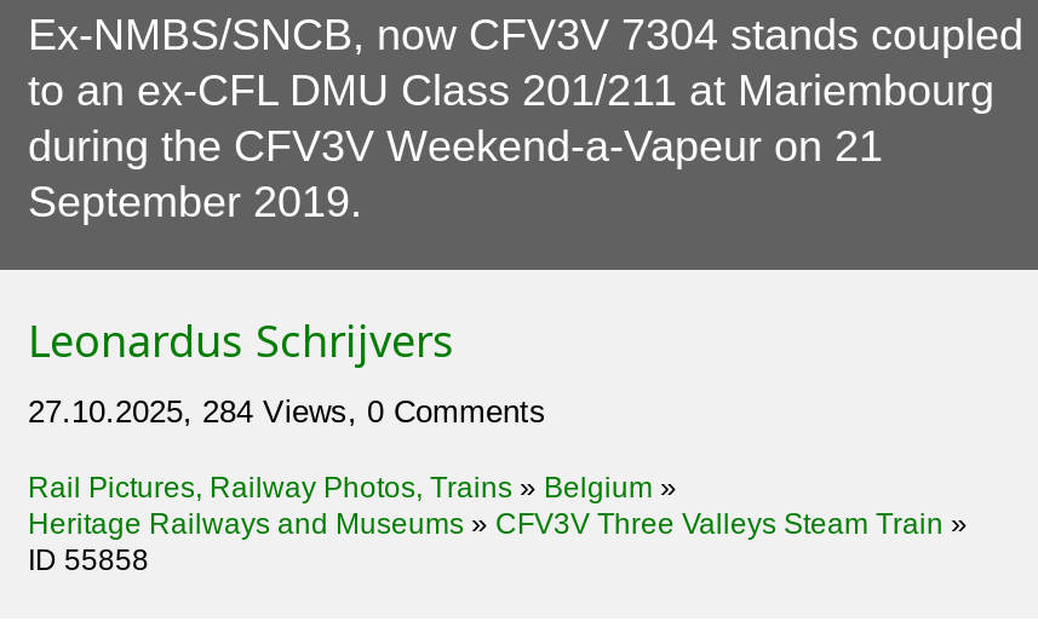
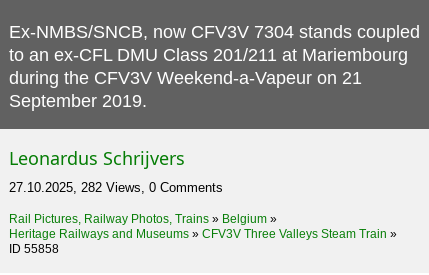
[28,394,546,431] 27.10.2025, 284 Views, 0 Comments -> [9,180,223,195] 27.10.2025, 282 Views, 0 Comments

